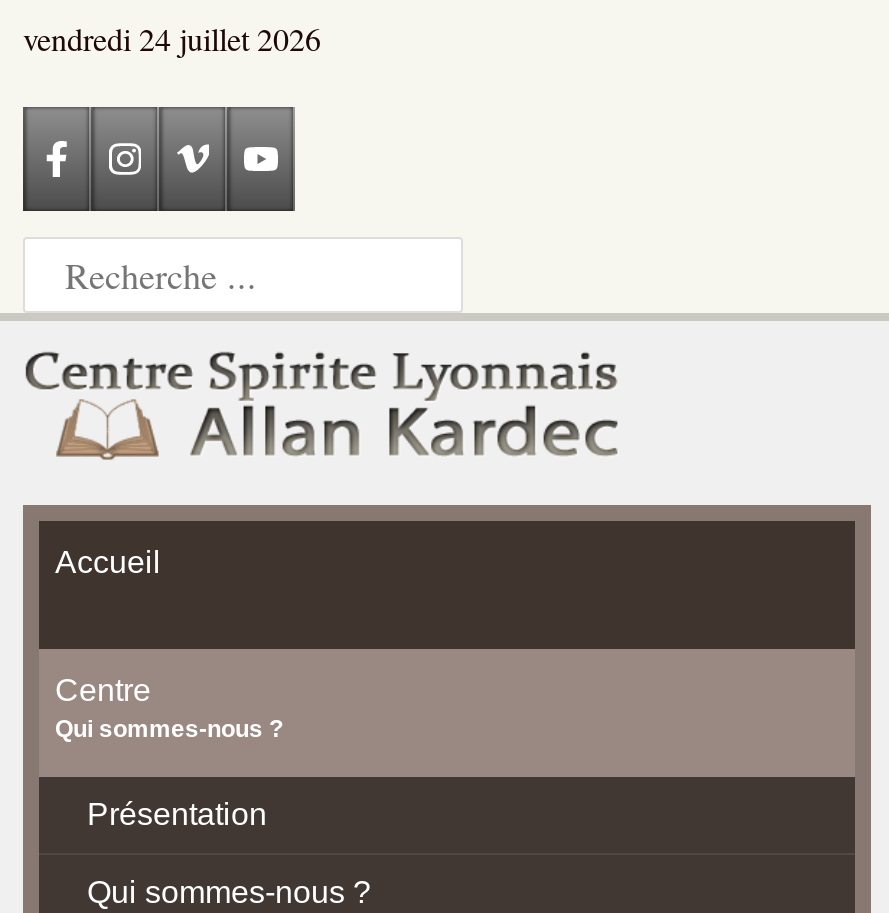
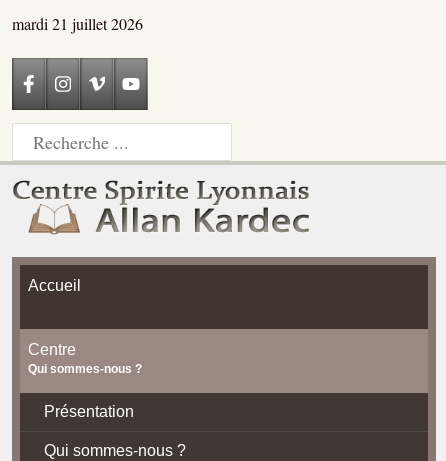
[23,17,321,59] vendredi 24 juillet 2026 -> [12,13,143,34] mardi 21 juillet 2026

